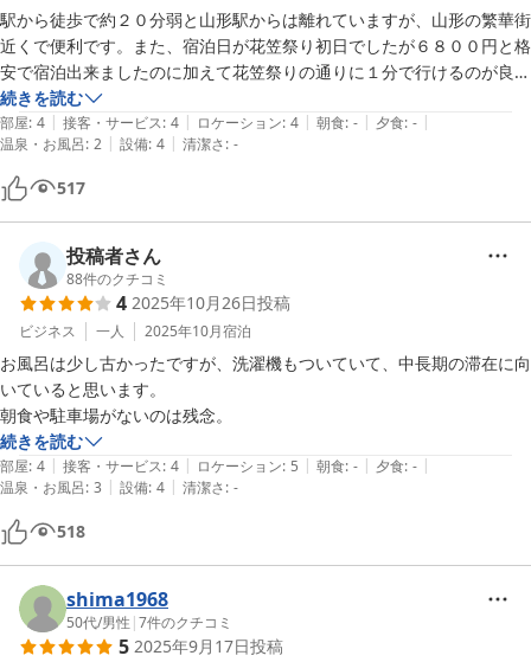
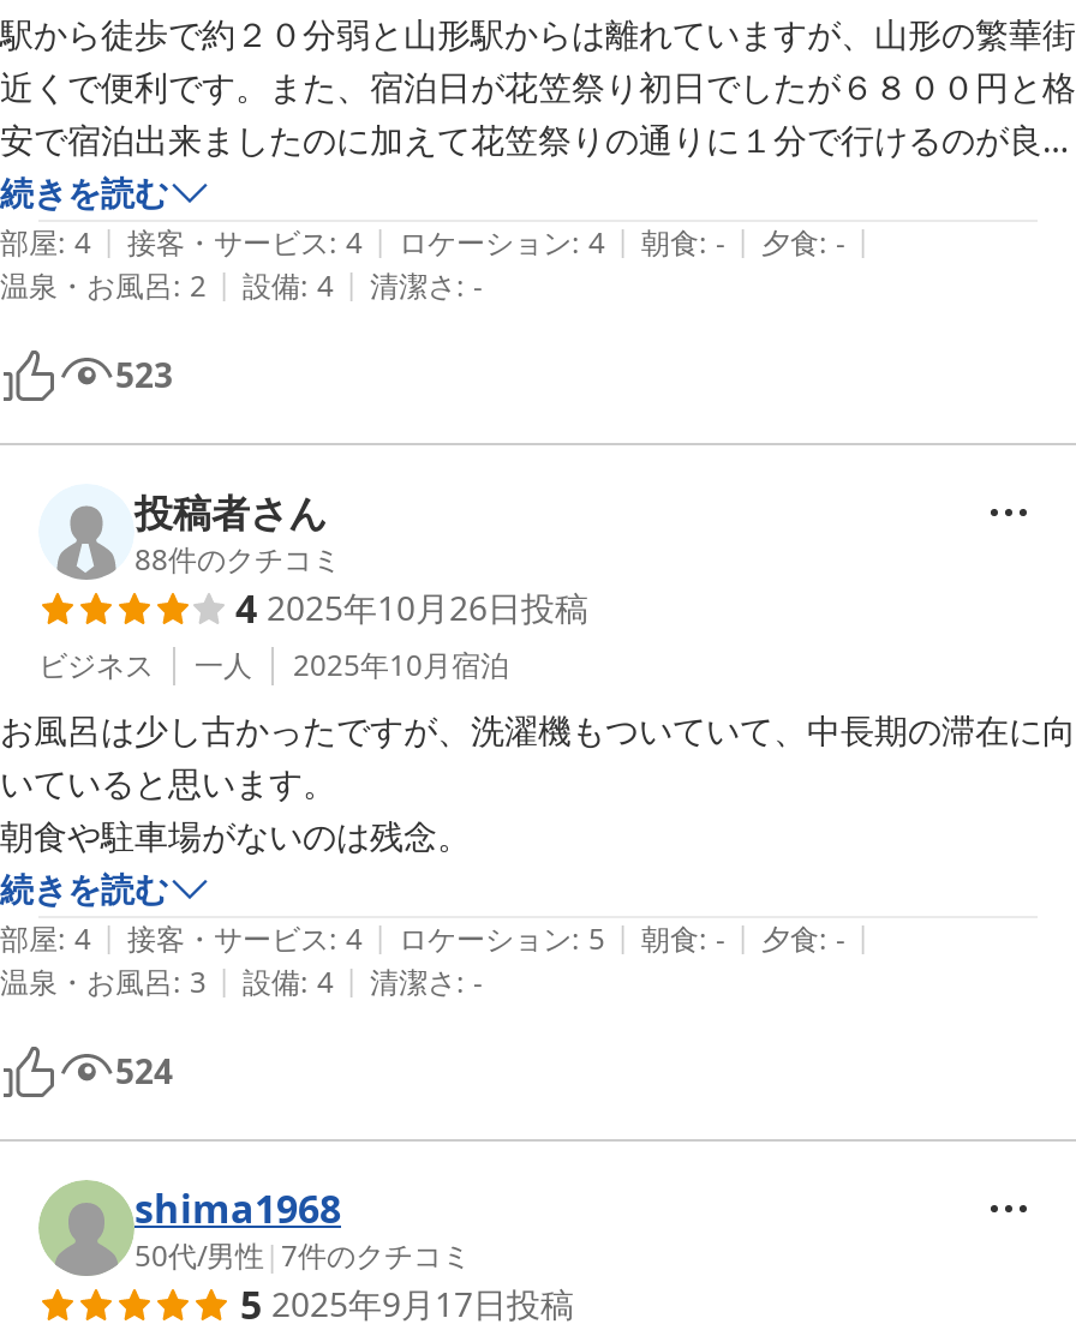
[57,176,85,199] 517 -> [115,352,173,397] 523
[57,520,85,542] 518 -> [115,1048,173,1094] 524

